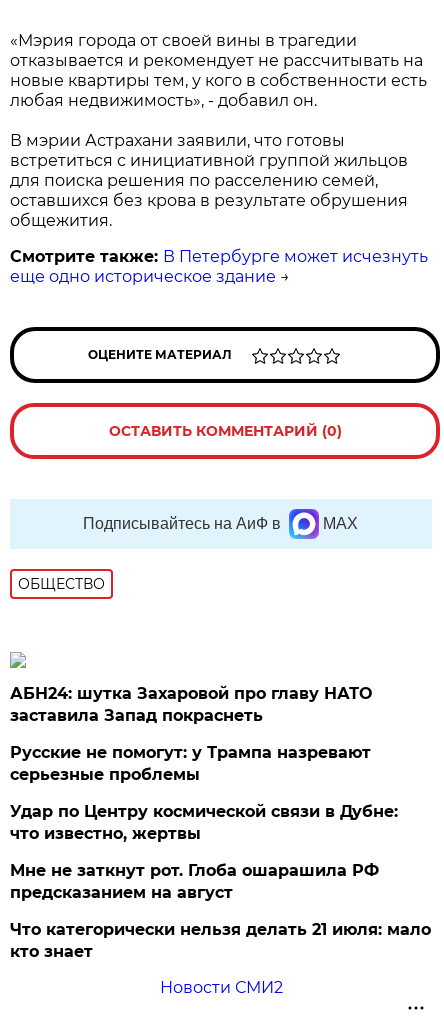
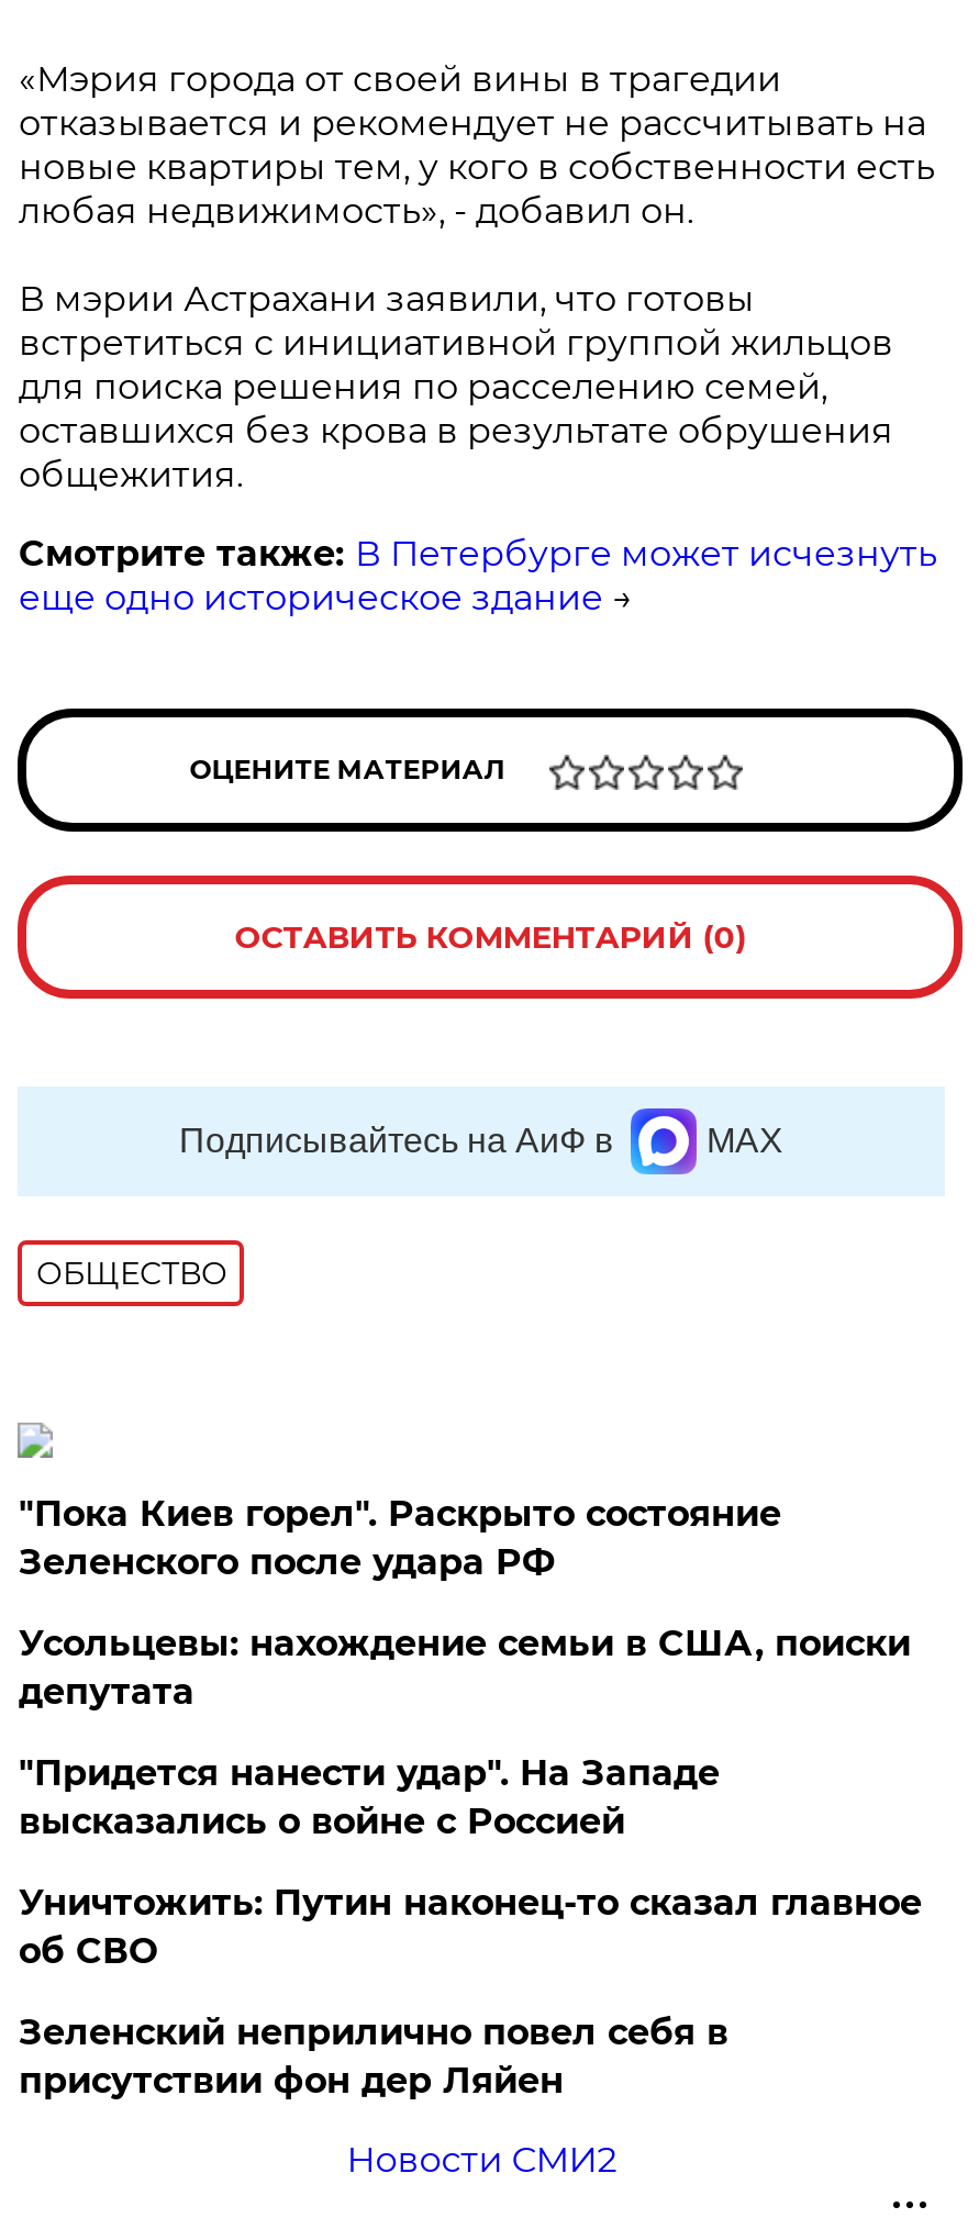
[10,684,372,725] АБН24: шутка Захаровой про главу НАТО | заставила Запад покраснеть -> [18,1493,781,1583] "Пока Киев горел". Раскрыто состояние | Зеленского после удара РФ
[10,743,371,784] Русские не помогут: у Трампа назревают | серьезные проблемы -> [18,1623,911,1713] Усольцевы: нахождение семьи в США, поиски | депутата
[10,802,398,843] Удар по Центру космической связи в Дубне: | что известно, жертвы -> [18,1752,719,1842] "Придется нанести удар". На Западе | высказались о войне с Россией
[10,861,379,902] Мне не заткнут рот. Глоба ошарашила РФ | предсказанием на август -> [18,1882,922,1972] Уничтожить: Путин наконец-то сказал главное | об СВО
[10,920,431,961] Что категорически нельзя делать 21 июля: мало | кто знает -> [18,2011,728,2102] Зеленский неприлично повел cебя в | присутствии фон дер Ляйен

